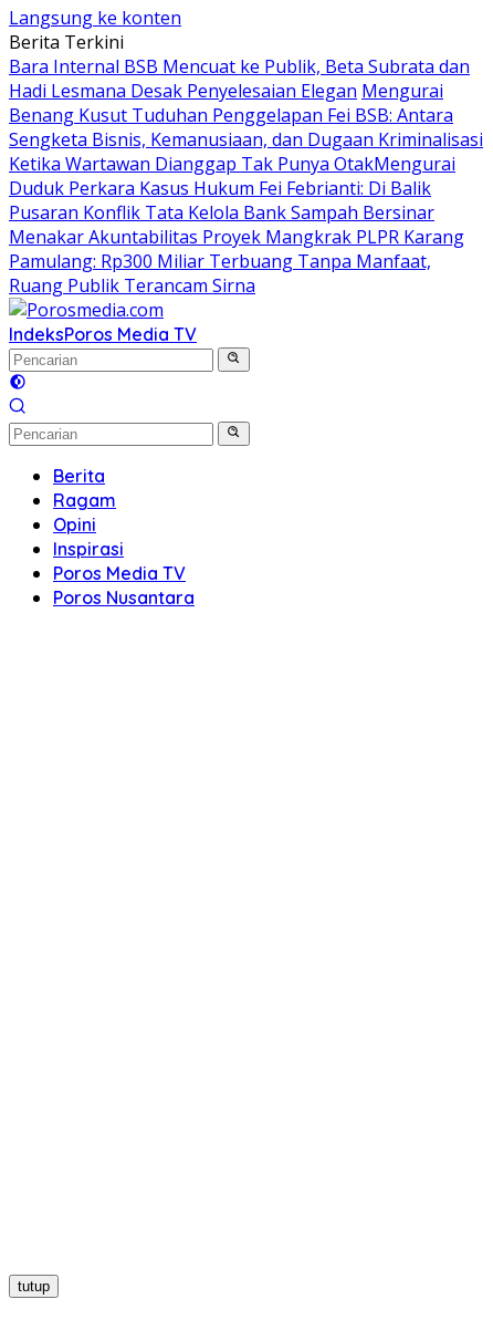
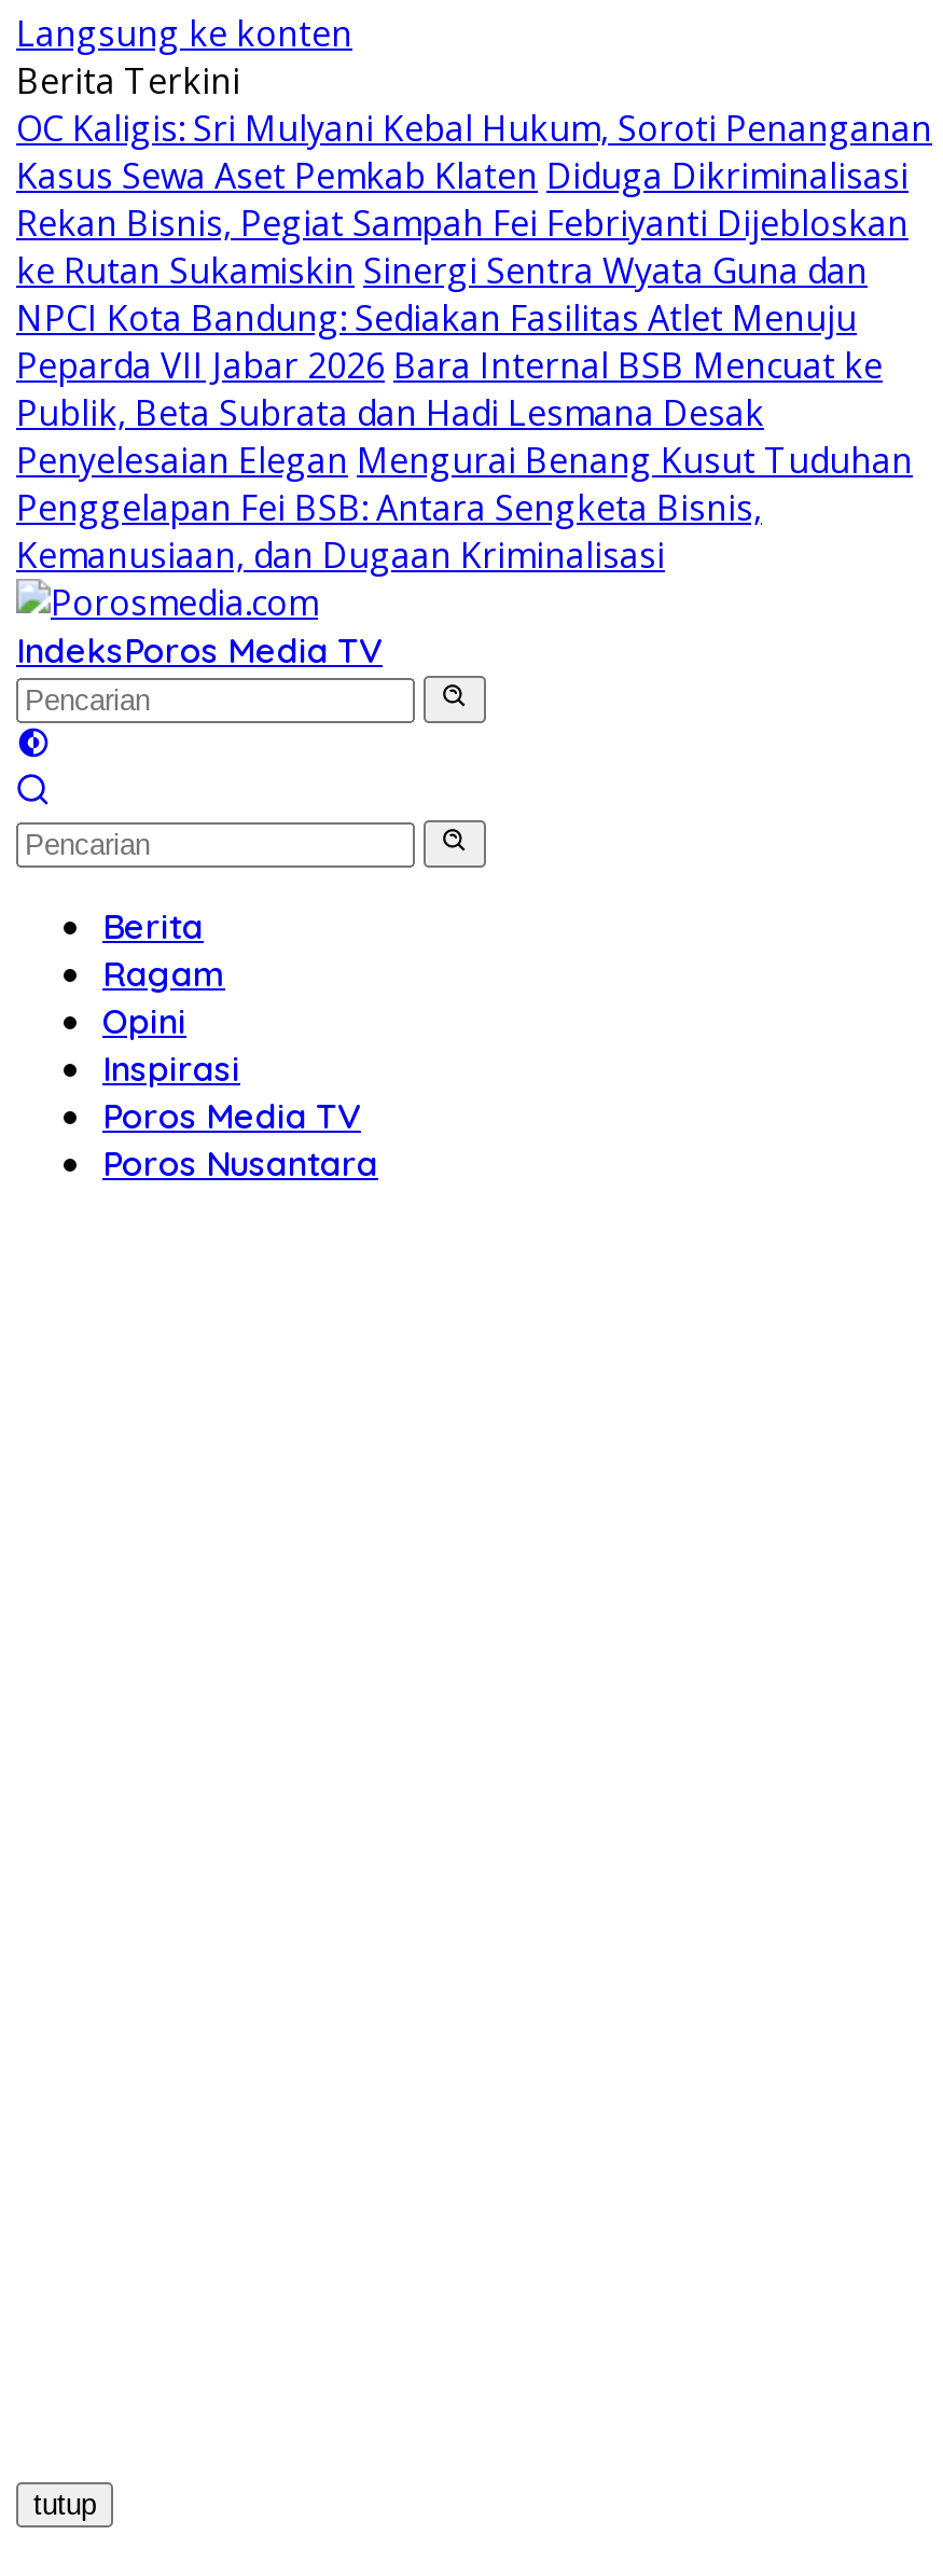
[9,54,483,298] Bara Internal BSB Mencuat ke Publik, Beta Subrata dan | Hadi Lesmana Desak Penyelesaian Elegan Mengurai | Benang Kusut Tuduhan Penggelapan Fei BSB: Antara | Sengketa Bisnis, Kemanusiaan, dan Dugaan Kriminalisasi | Ketika Wartawan Dianggap Tak Punya OtakMengurai | Duduk Perkara Kasus Hukum Fei Febrianti: Di Balik | Pusaran Konflik Tata Kelola Bank Sampah Bersinar | Menakar Akuntabilitas Proyek Mangkrak PLPR Karang | Pamulang: Rp300 Miliar Terbuang Tanpa Manfaat, | Ruang Publik Terancam Sirna -> [16,105,932,579] OC Kaligis: Sri Mulyani Kebal Hukum, Soroti Penanganan | Kasus Sewa Aset Pemkab Klaten Diduga Dikriminalisasi | Rekan Bisnis, Pegiat Sampah Fei Febriyanti Dijebloskan | ke Rutan Sukamiskin Sinergi Sentra Wyata Guna dan | NPCI Kota Bandung: Sediakan Fasilitas Atlet Menuju | Peparda VII Jabar 2026 Bara Internal BSB Mencuat ke | Publik, Beta Subrata dan Hadi Lesmana Desak | Penyelesaian Elegan Mengurai Benang Kusut Tuduhan | Penggelapan Fei BSB: Antara Sengketa Bisnis, | Kemanusiaan, dan Dugaan Kriminalisasi

